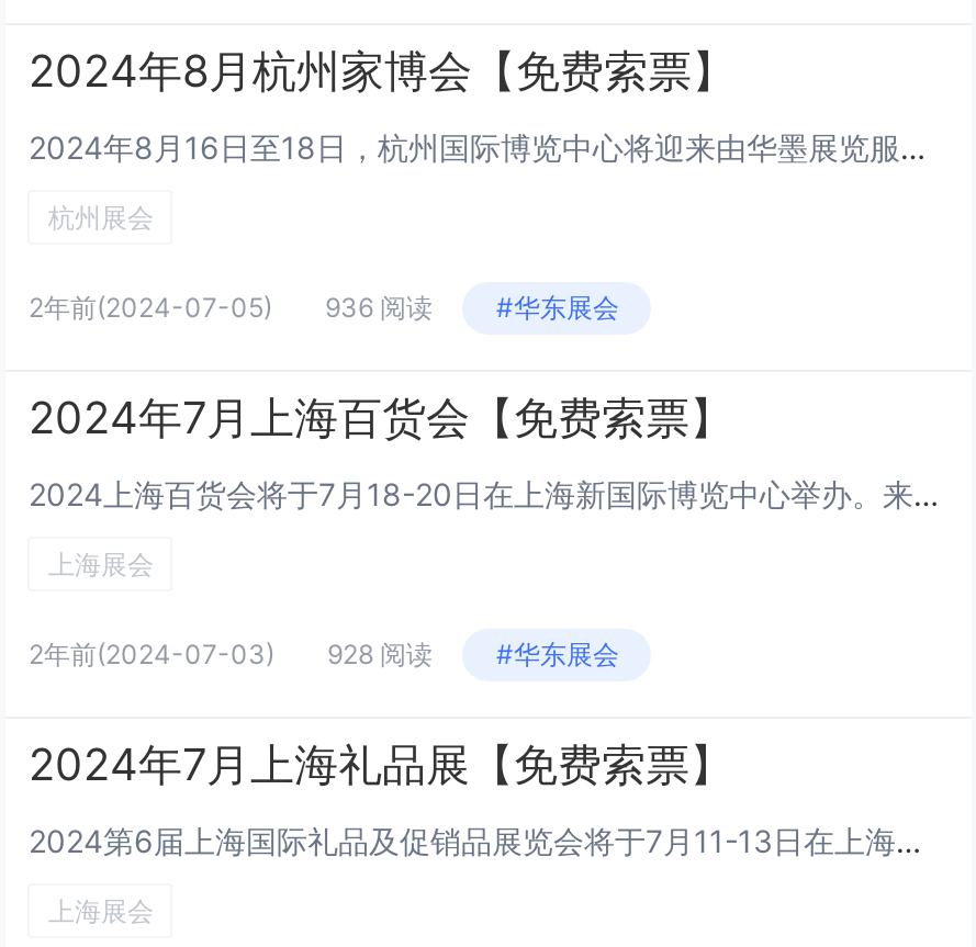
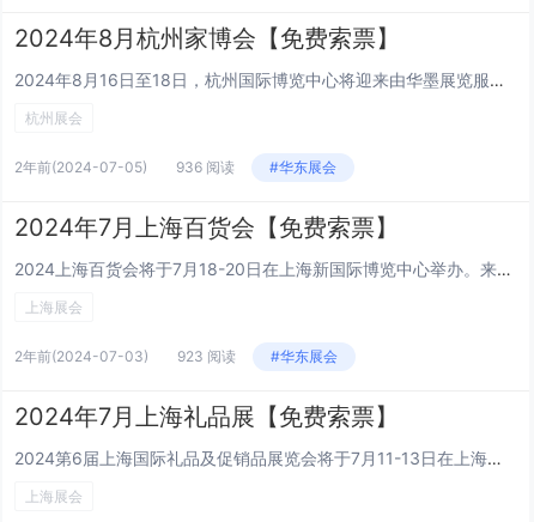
[29,638,619,670] 2年前(2024-07-03) 928 阅读 #华东展会 -> [15,347,338,365] 2年前(2024-07-03) 923 阅读 #华东展会

